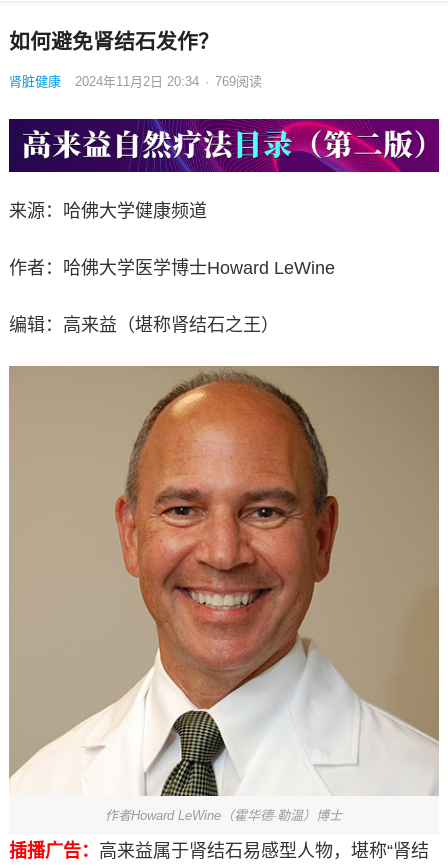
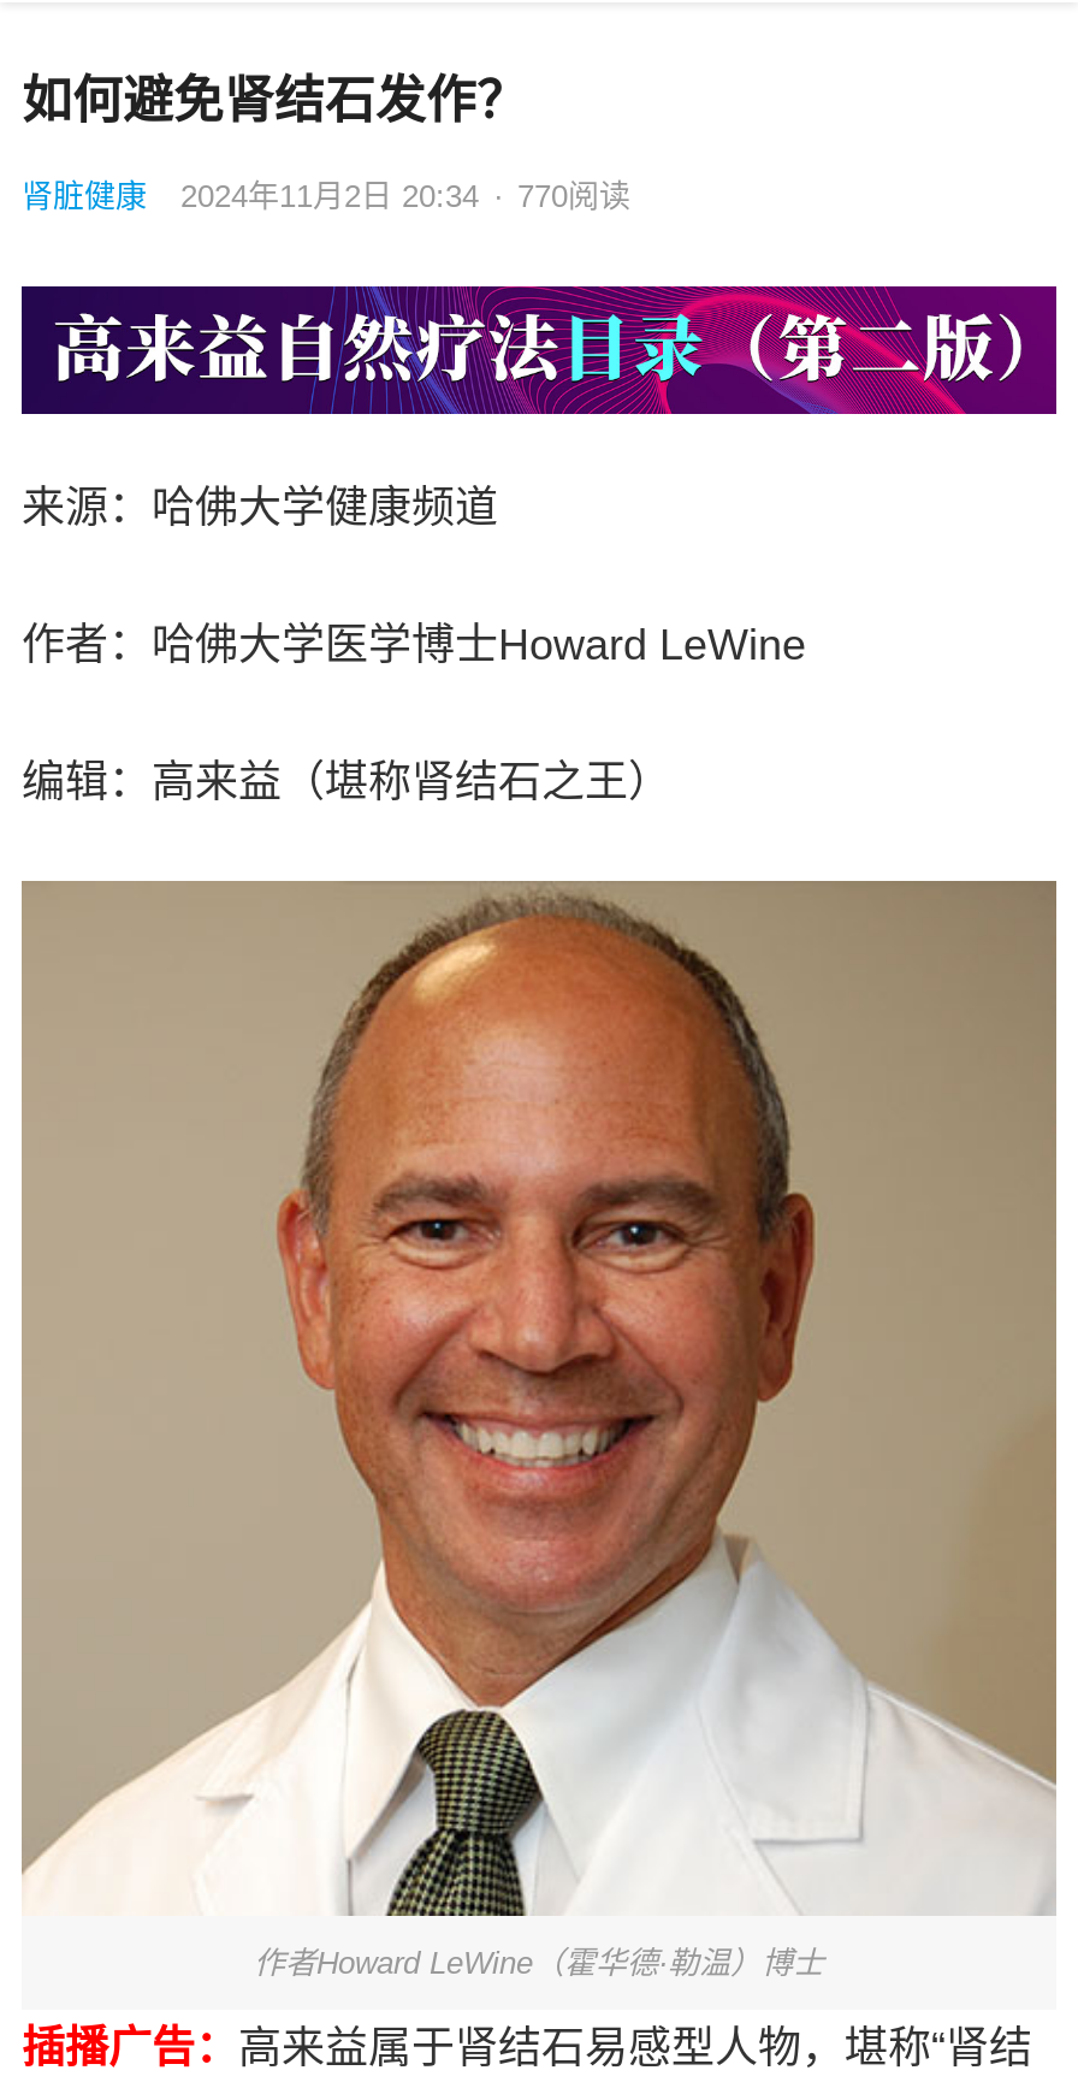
[9,74,262,89] 肾脏健康 2024年11月2日 20:34 · 769阅读 -> [22,178,630,214] 肾脏健康 2024年11月2日 20:34 · 770阅读

